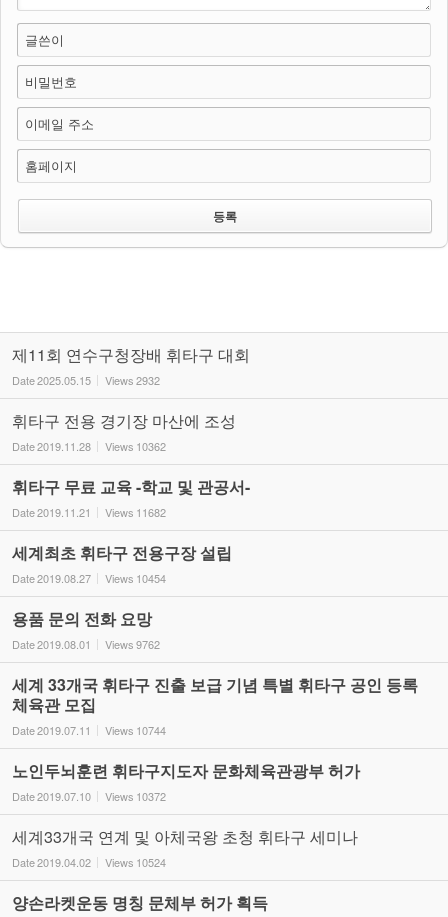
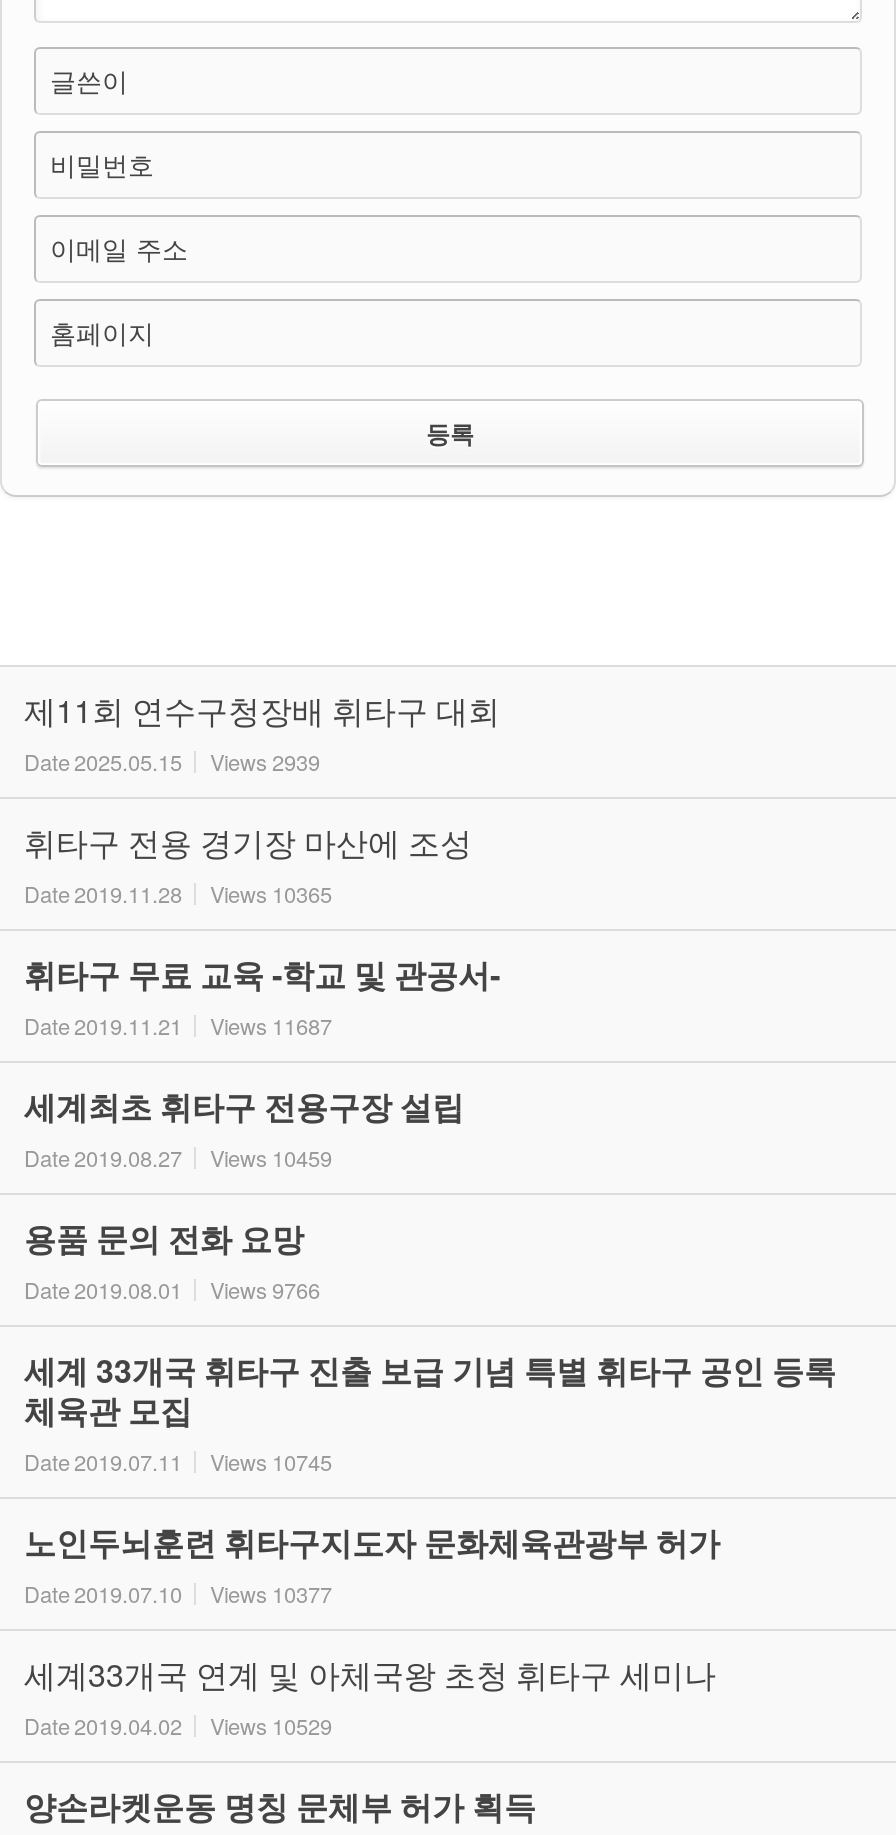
[12,371,160,387] Date 2025.05.15 Views 2932 -> [24,744,320,776] Date 2025.05.15 Views 2939
[12,437,166,453] Date 2019.11.28 Views 10362 -> [24,876,332,908] Date 2019.11.28 Views 10365
[12,503,166,519] Date 2019.11.21 Views 11682 -> [24,1008,332,1040] Date 2019.11.21 Views 11687
[12,569,166,585] Date 2019.08.27 Views 10454 -> [24,1140,332,1172] Date 2019.08.27 Views 10459
[12,635,160,651] Date 2019.08.01 Views 9762 -> [24,1272,320,1304] Date 2019.08.01 Views 9766
[12,721,166,737] Date 2019.07.11 Views 10744 -> [24,1444,332,1476] Date 2019.07.11 Views 10745
[12,787,166,803] Date 2019.07.10 Views 10372 -> [24,1576,332,1608] Date 2019.07.10 Views 10377
[12,853,166,869] Date 2019.04.02 Views 10524 -> [24,1708,332,1740] Date 2019.04.02 Views 10529

